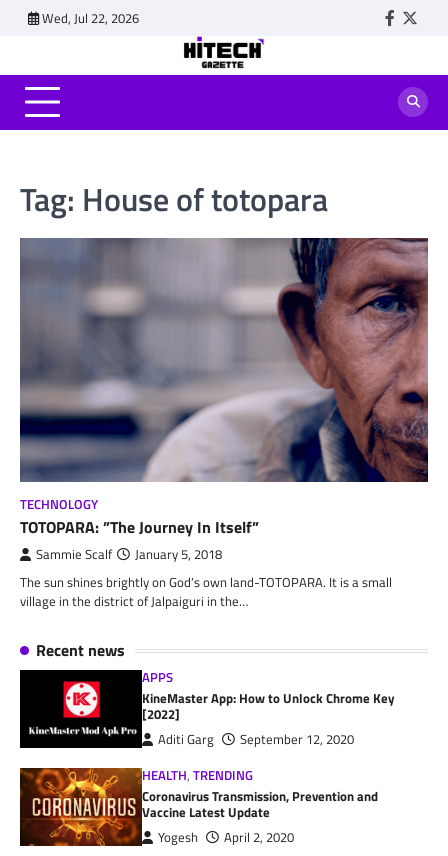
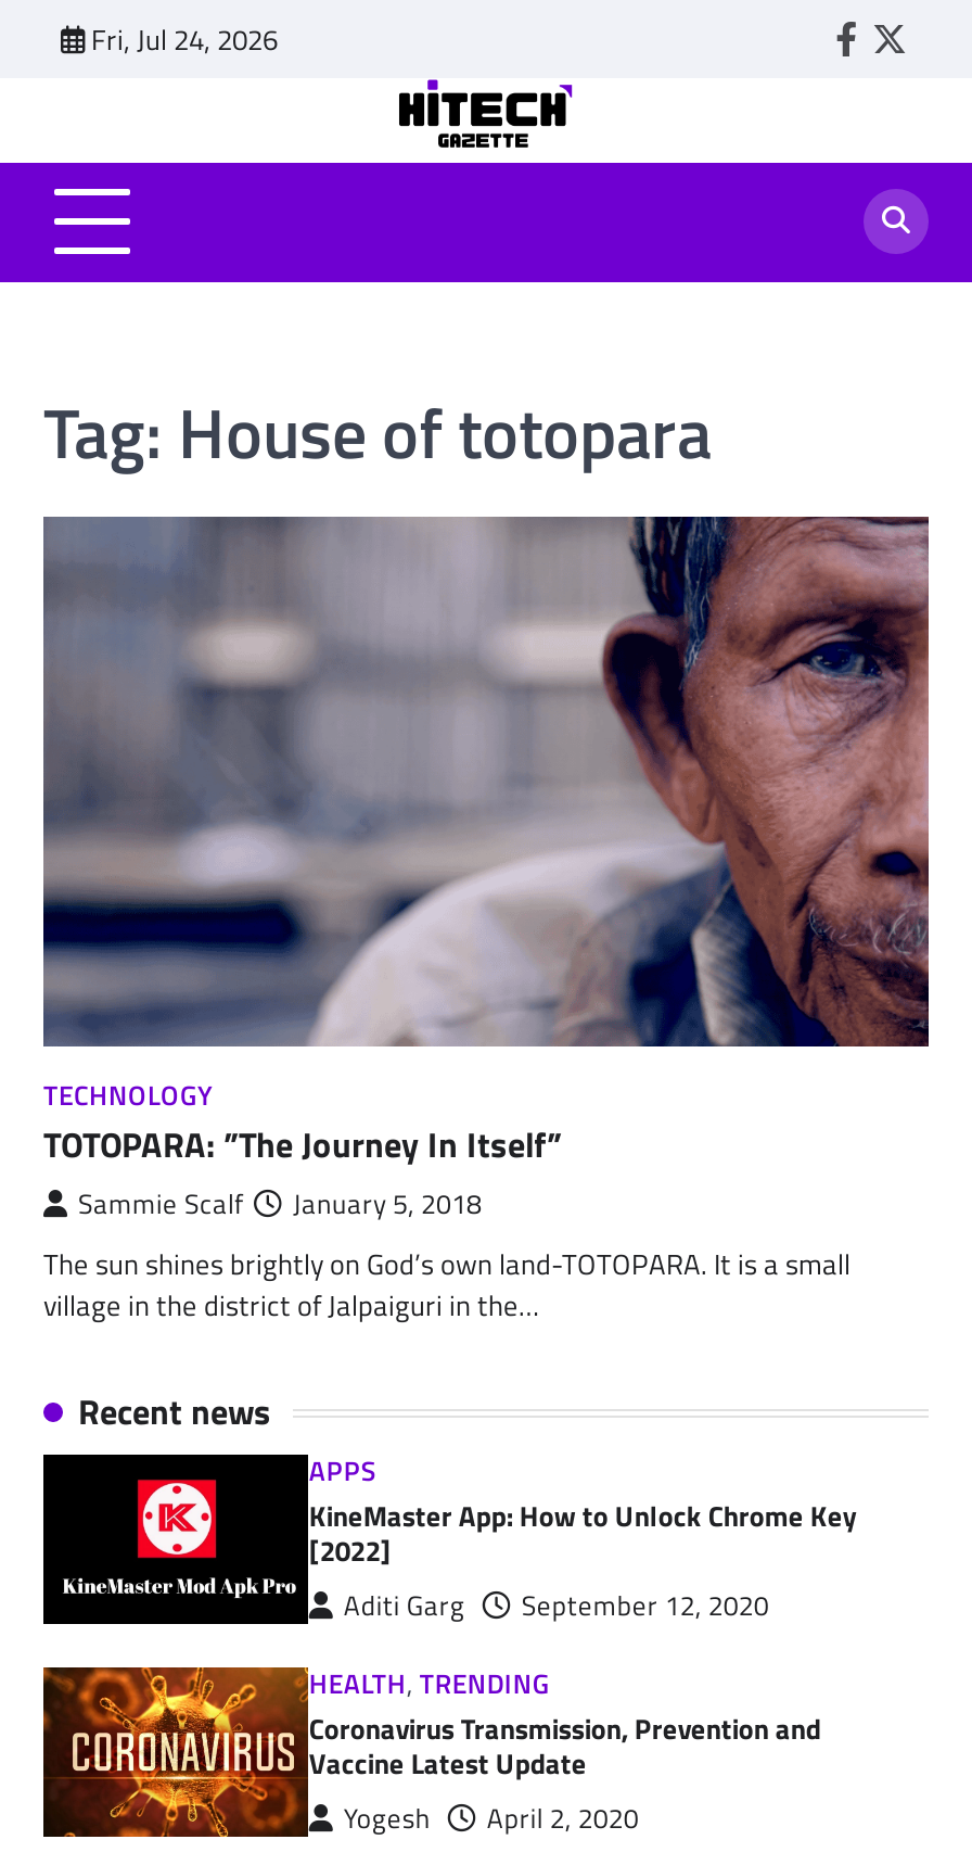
[42,7,139,27] Wed, Jul 22, 2026 -> [91,16,278,60] Fri, Jul 24, 2026

